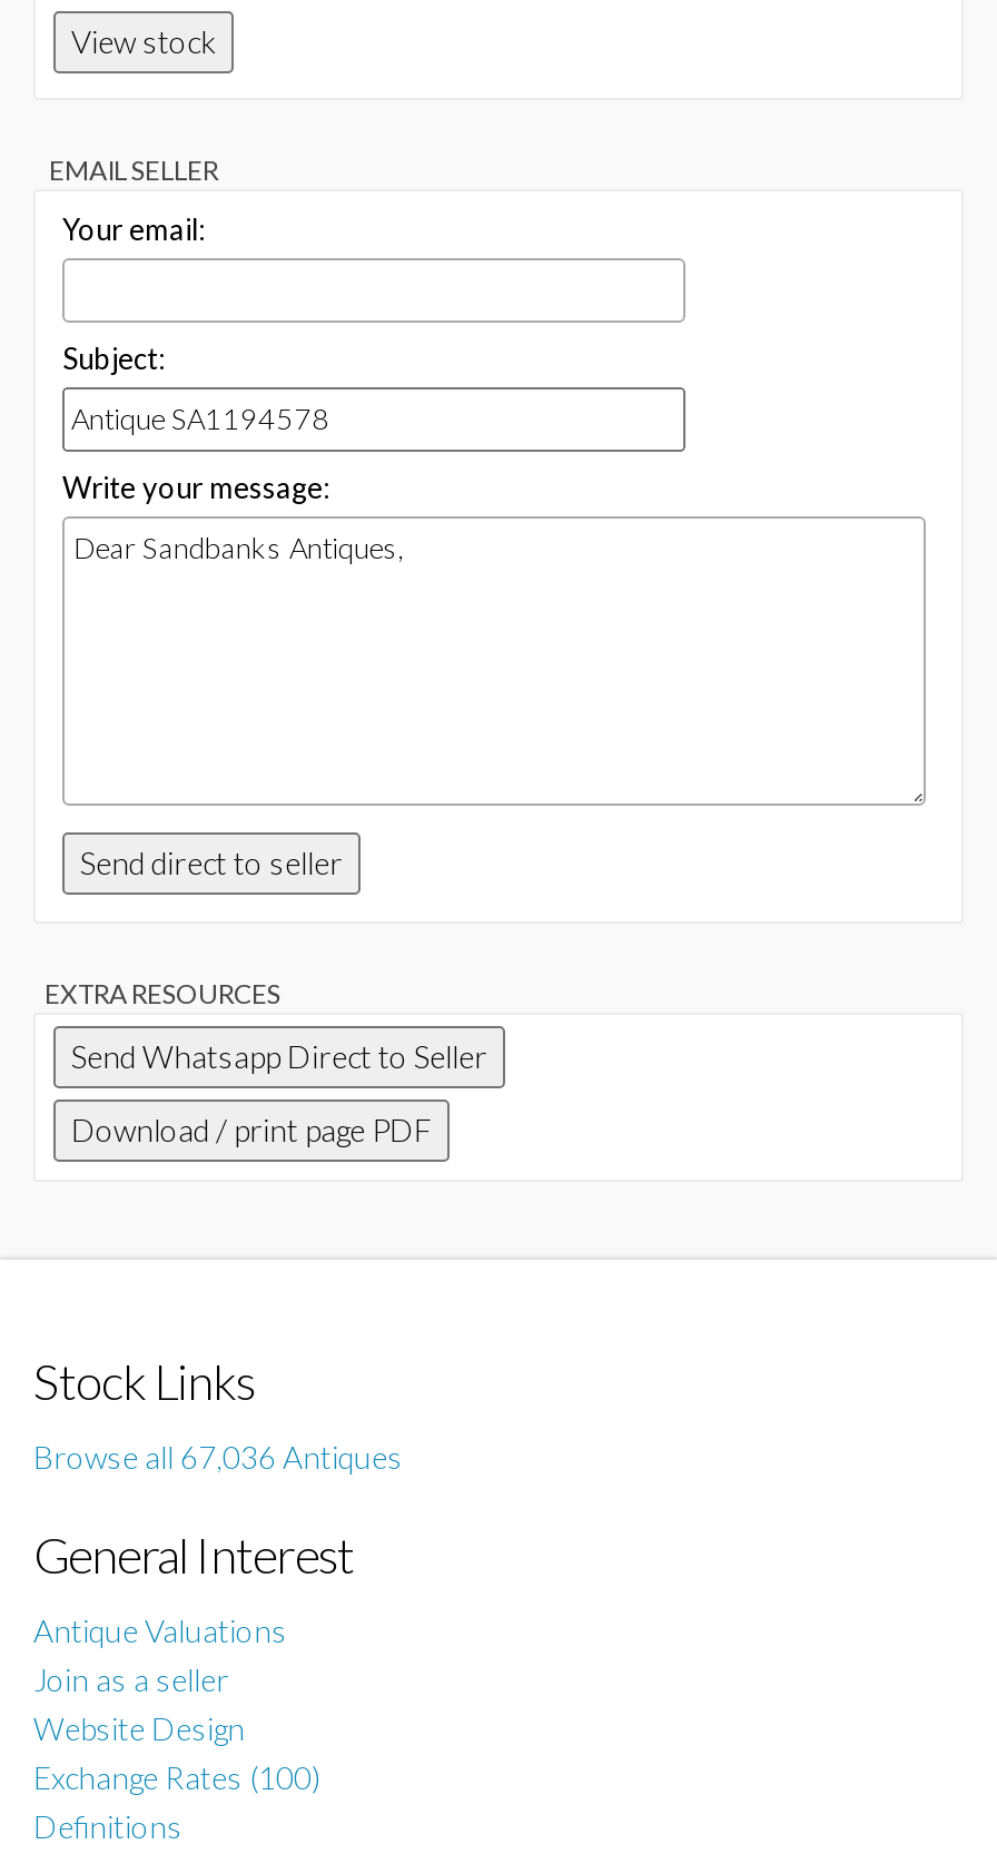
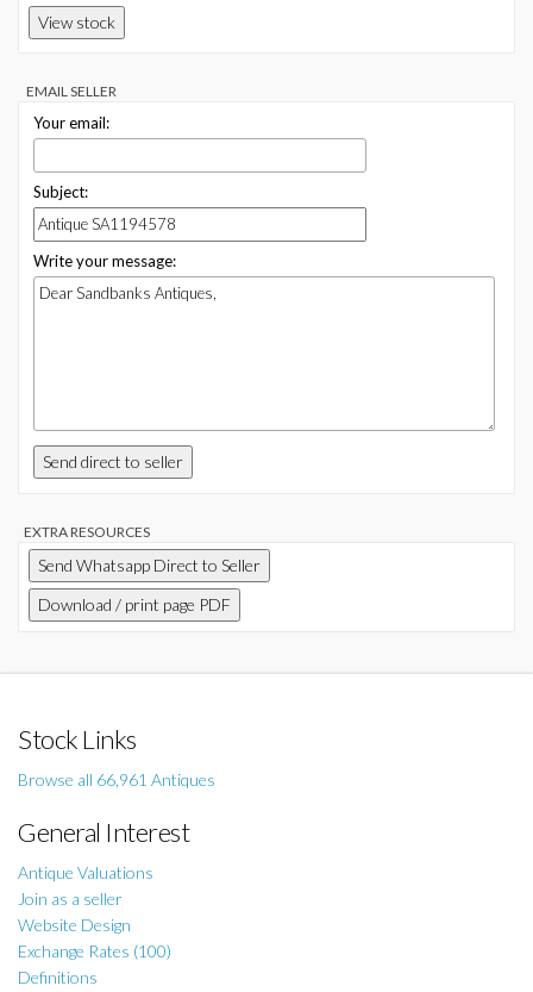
[33,1437,403,1475] Browse all 67,036 Antiques -> [18,769,215,789] Browse all 66,961 Antiques

